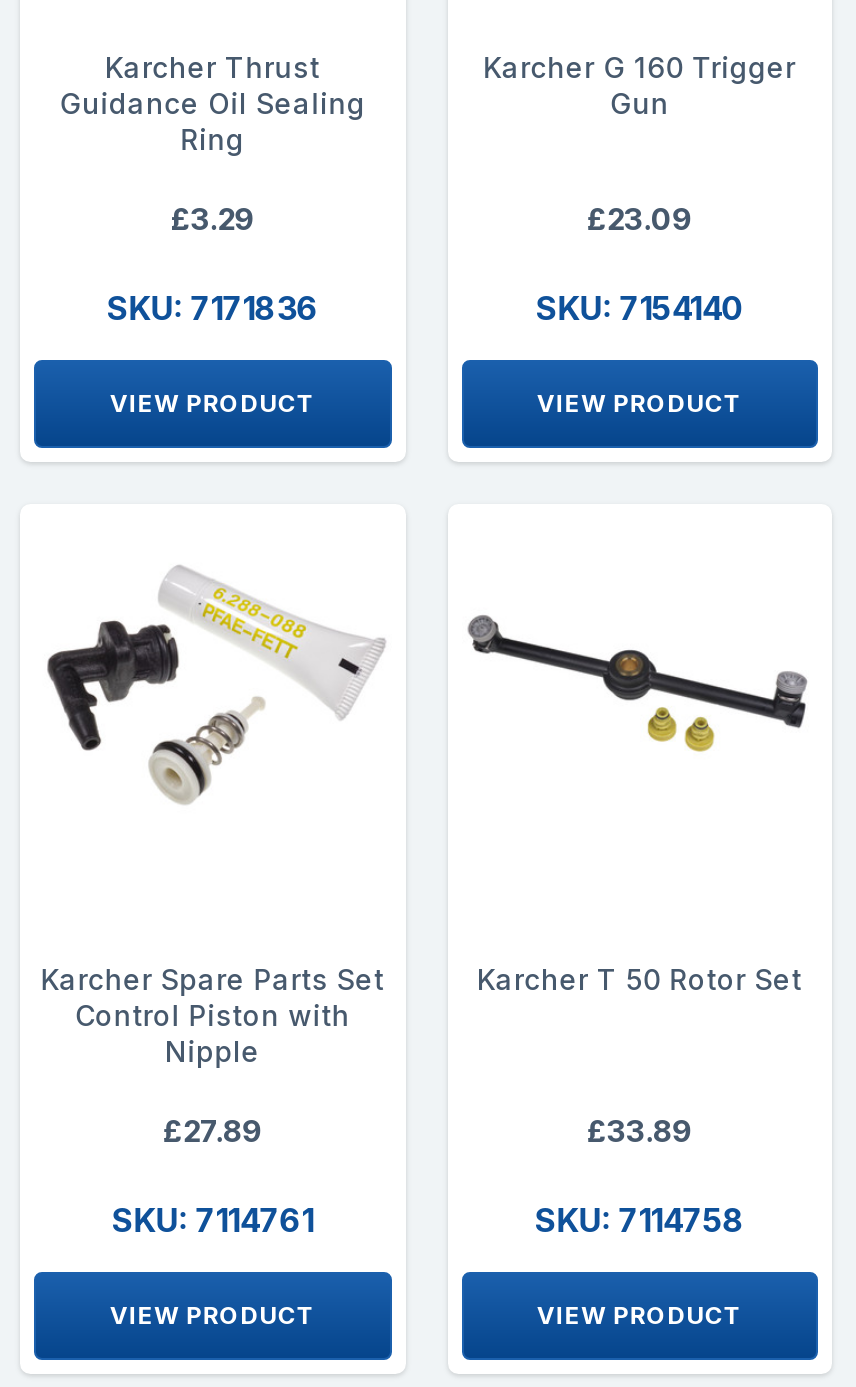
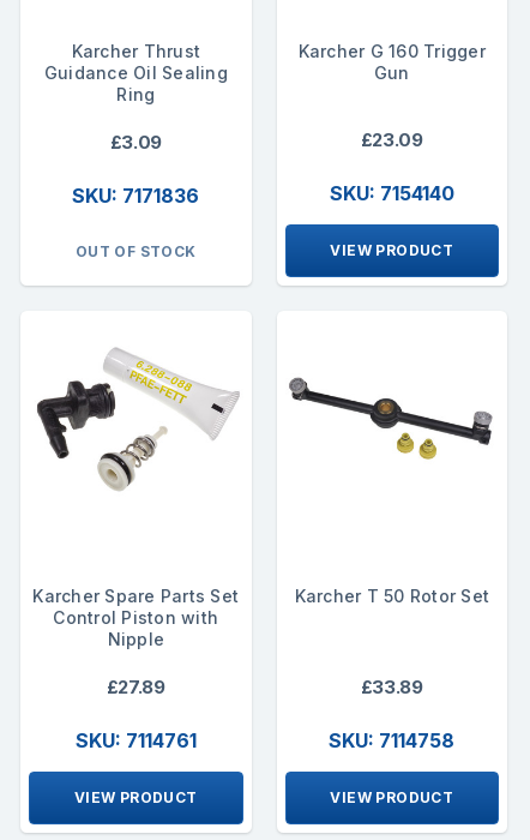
[171,201,254,239] £3.29 -> [110,131,162,154] £3.09
[110,389,315,419] VIEW PRODUCT -> [75,243,196,261] OUT OF STOCK

